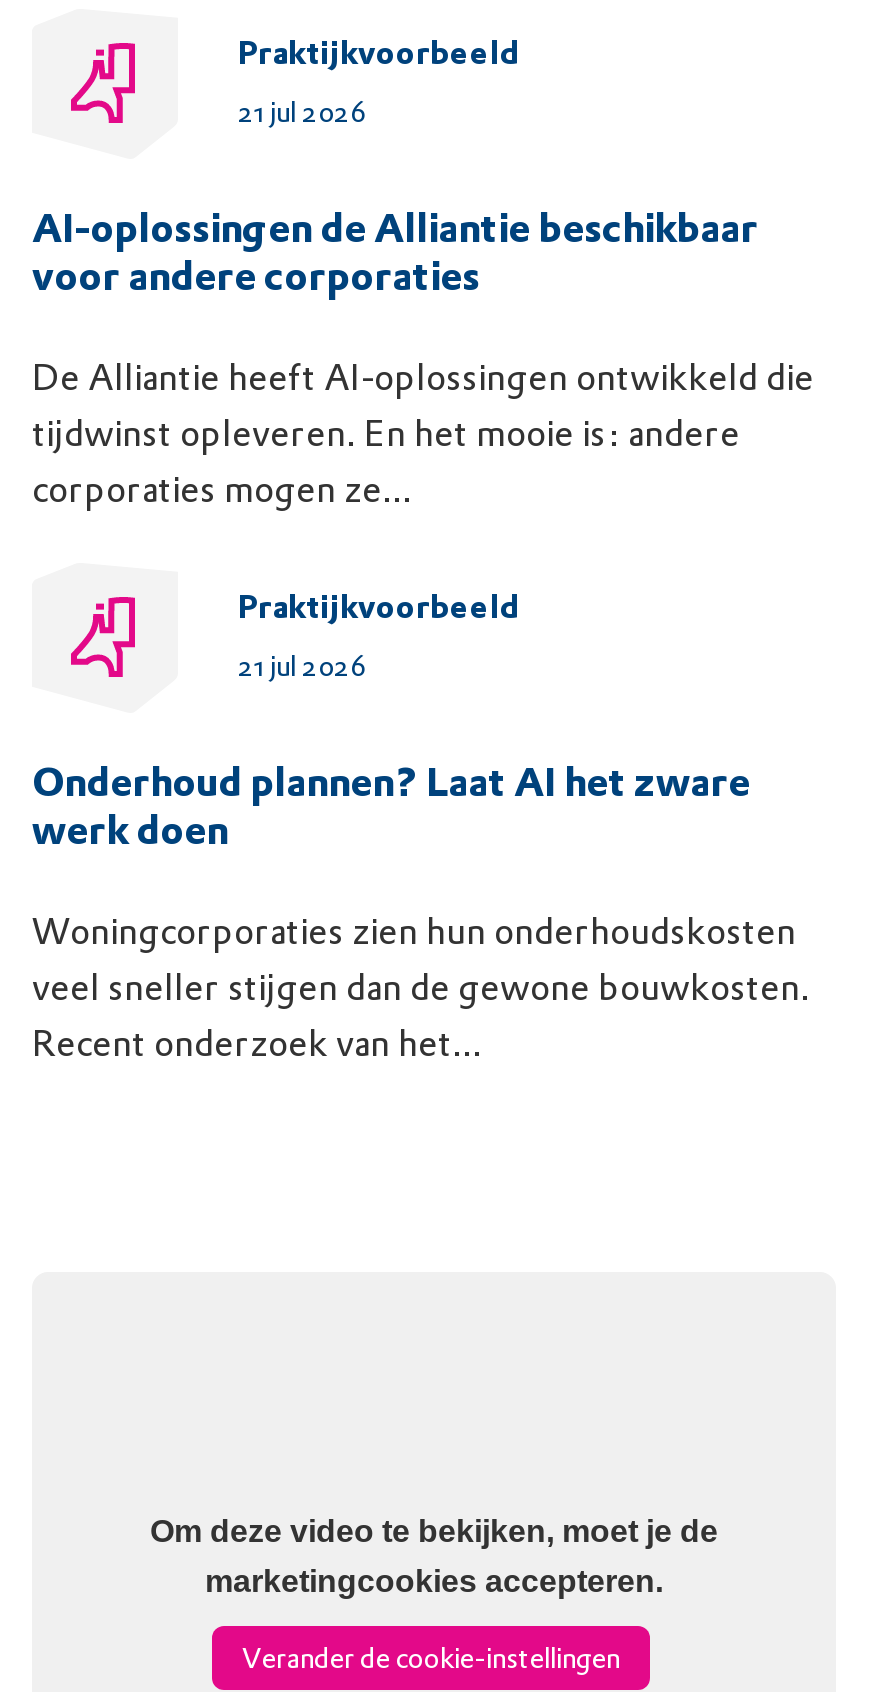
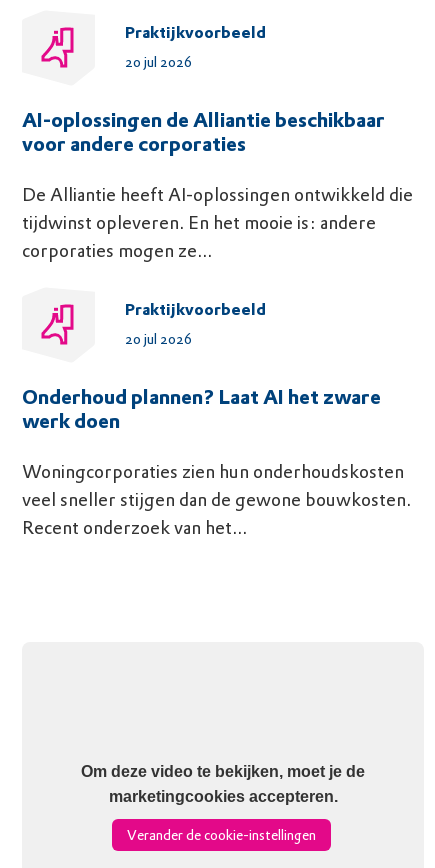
[238,95,366,131] 21 jul 2026 -> [125,53,192,71] 20 jul 2026
[238,649,366,685] 21 jul 2026 -> [125,330,192,348] 20 jul 2026

